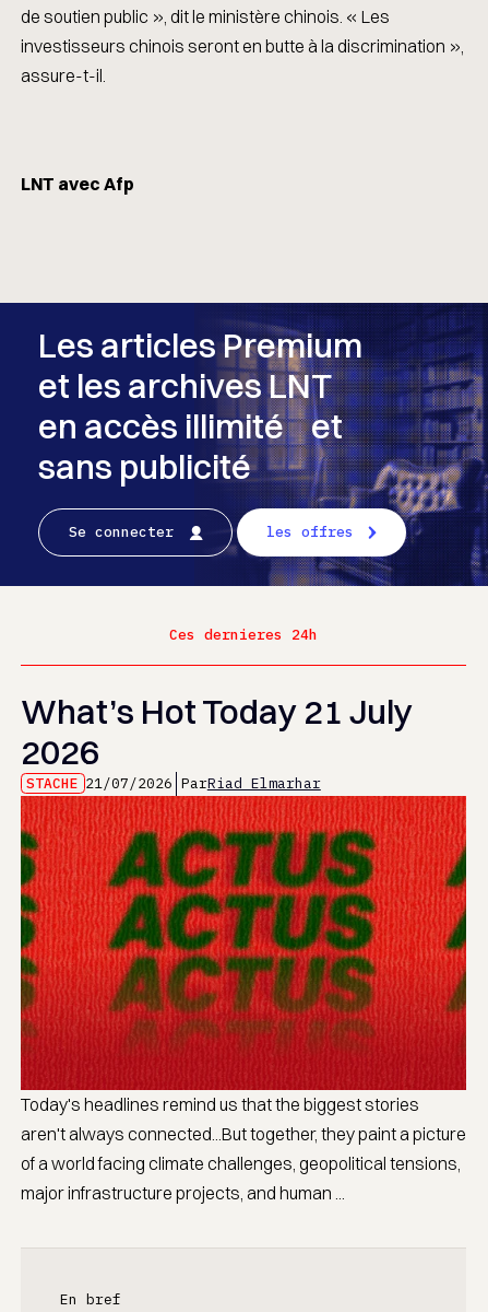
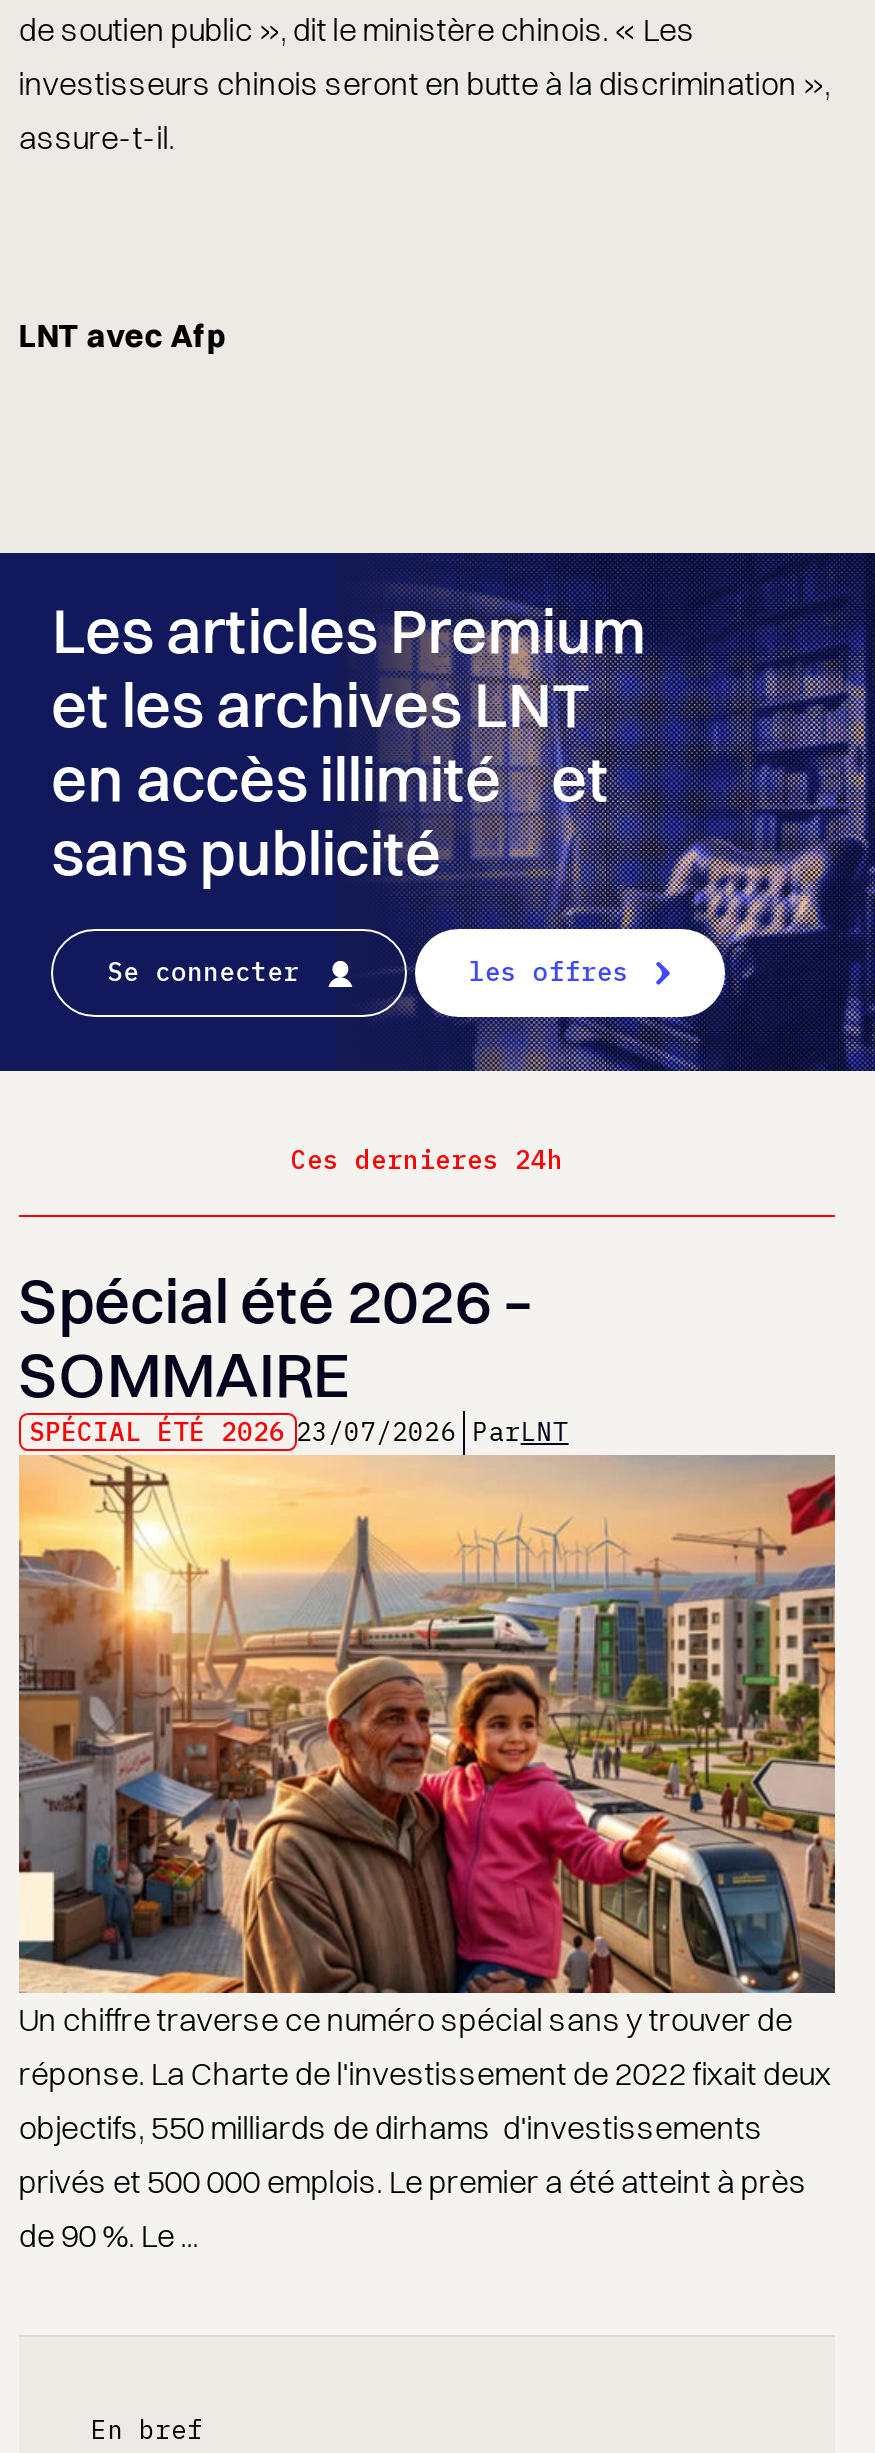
[20,690,412,793] What’s Hot Today 21 July | 2026 | STACHE 21/07/2026 ParRiad Elmarhar -> [18,1260,569,1450] Spécial été 2026 – | SOMMAIRE | SPÉCIAL ÉTÉ 2026 23/07/2026 ParLNT
[20,795,467,1204] [image] | Today's headlines remind us that the biggest stories | aren't always connected...But together, they paint a picture | of a world facing climate challenges, geopolitical tensions, | major infrastructure projects, and human ... -> [17,1455,837,2255] [image] | Un chiffre traverse ce numéro spécial sans y trouver de | réponse. La Charte de l'investissement de 2022 fixait deux | objectifs, 550 milliards de dirhams d'investissements | privés et 500 000 emplois. Le premier a été atteint à près | de 90 %. Le ...

